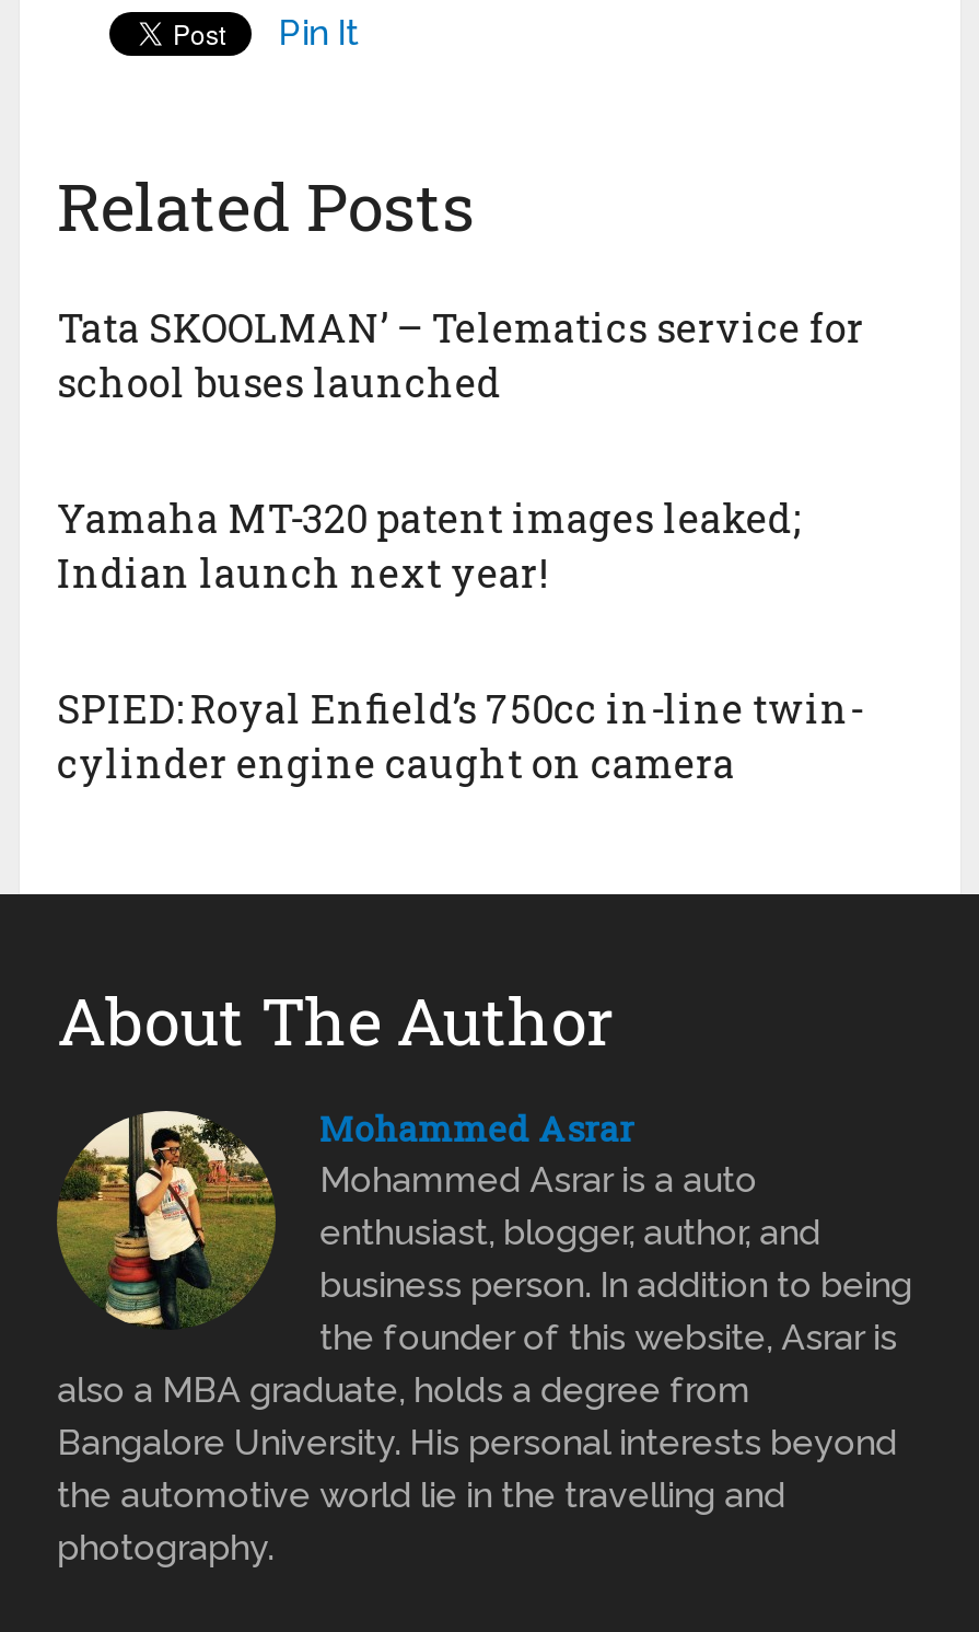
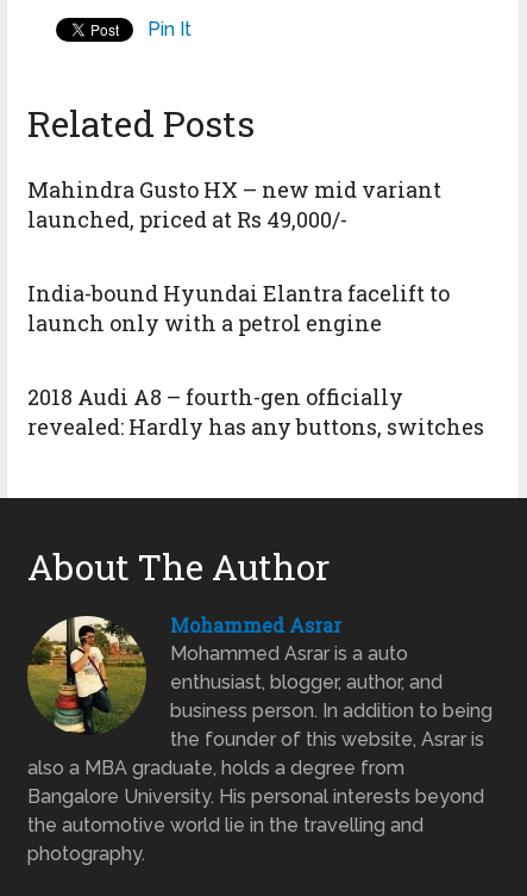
[57,300,864,407] Tata SKOOLMAN’ – Telematics service for | school buses launched -> [27,175,441,233] Mahindra Gusto HX – new mid variant | launched, priced at Rs 49,000/-
[57,490,799,598] Yamaha MT-320 patent images leaked; | Indian launch next year! -> [27,278,450,337] India-bound Hyundai Elantra facelift to | launch only with a petrol engine
[57,681,862,788] SPIED: Royal Enfield’s 750cc in-line twin- | cylinder engine caught on camera -> [27,382,484,440] 2018 Audi A8 – fourth-gen officially | revealed: Hardly has any buttons, switches

